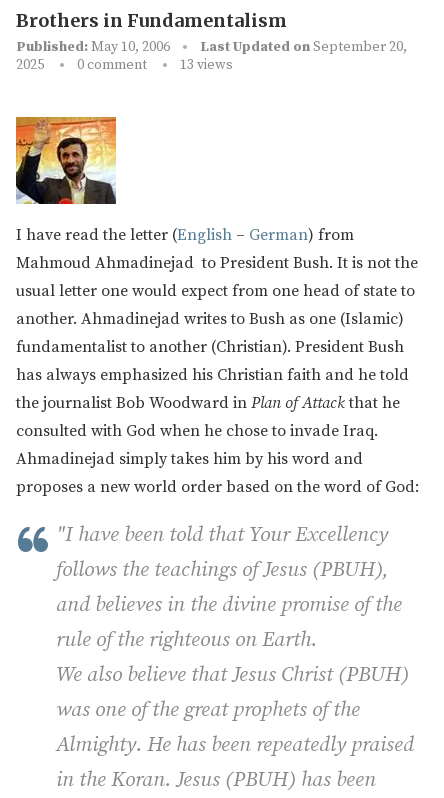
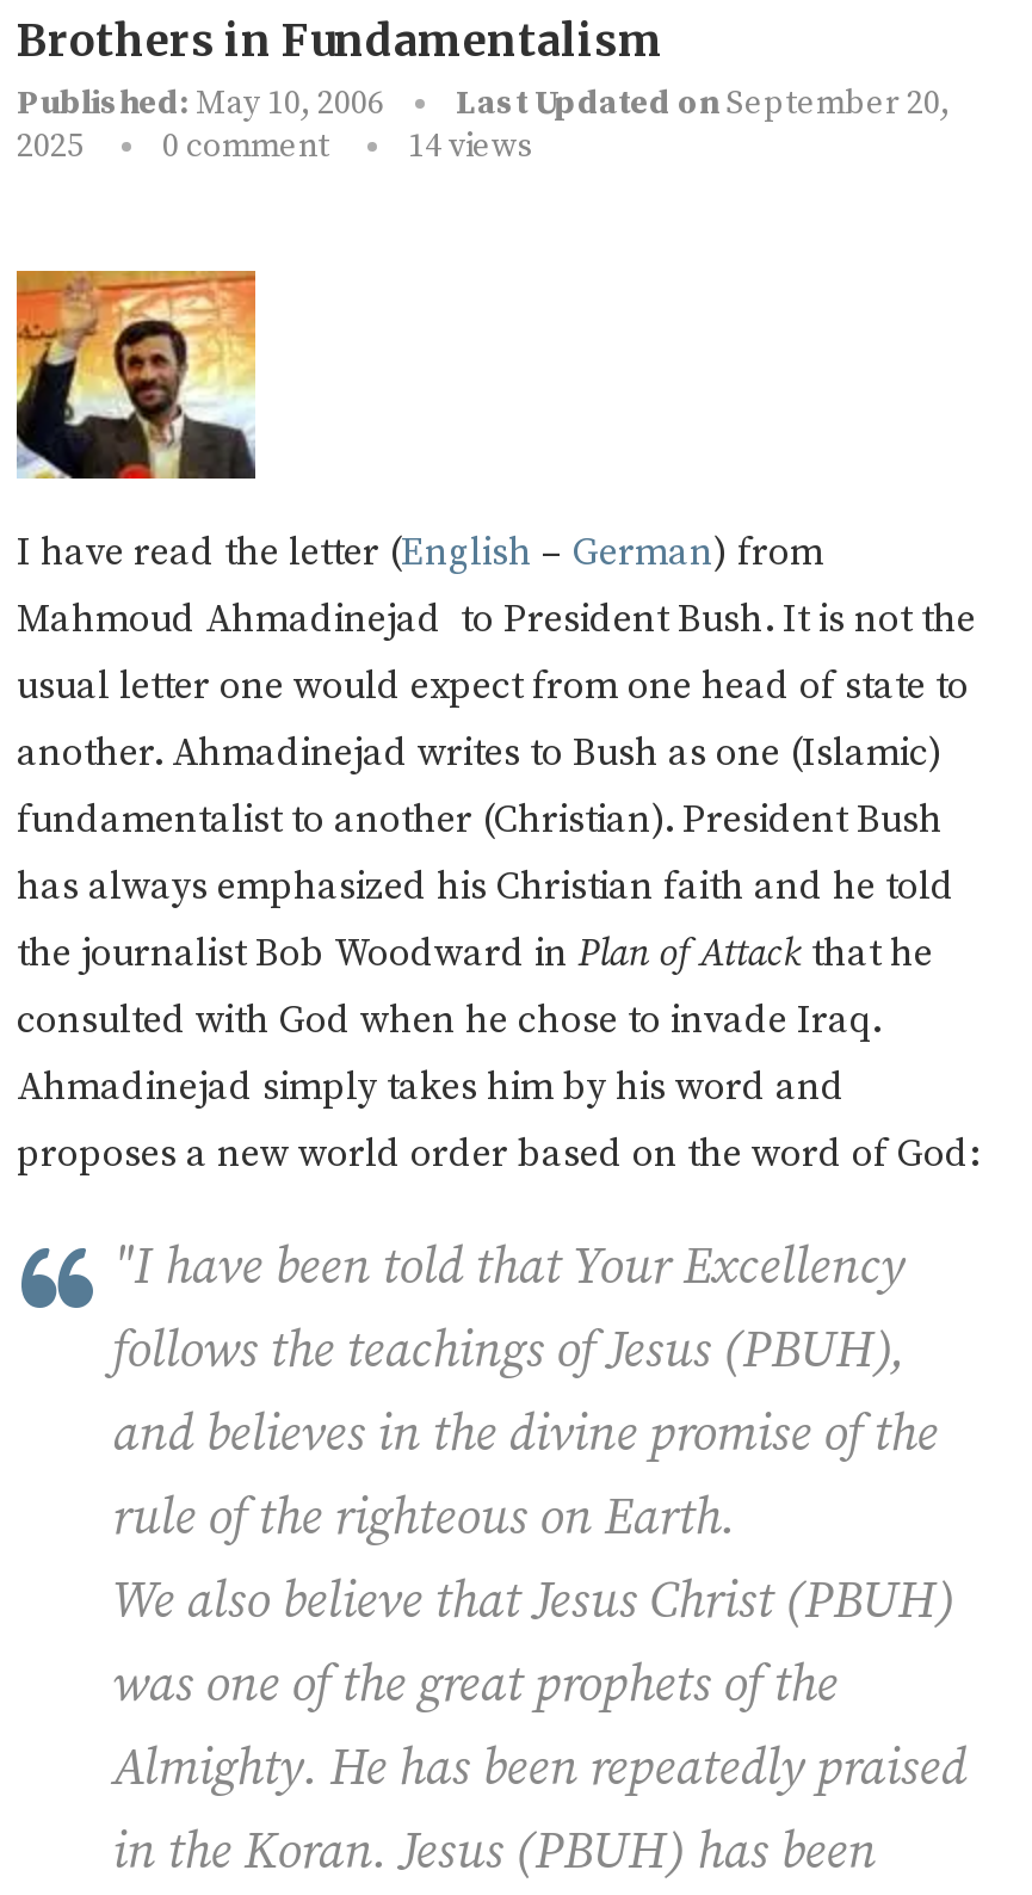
[16,56,233,74] 2025 0 comment 13views -> [17,125,534,168] 2025 0 comment 14views

